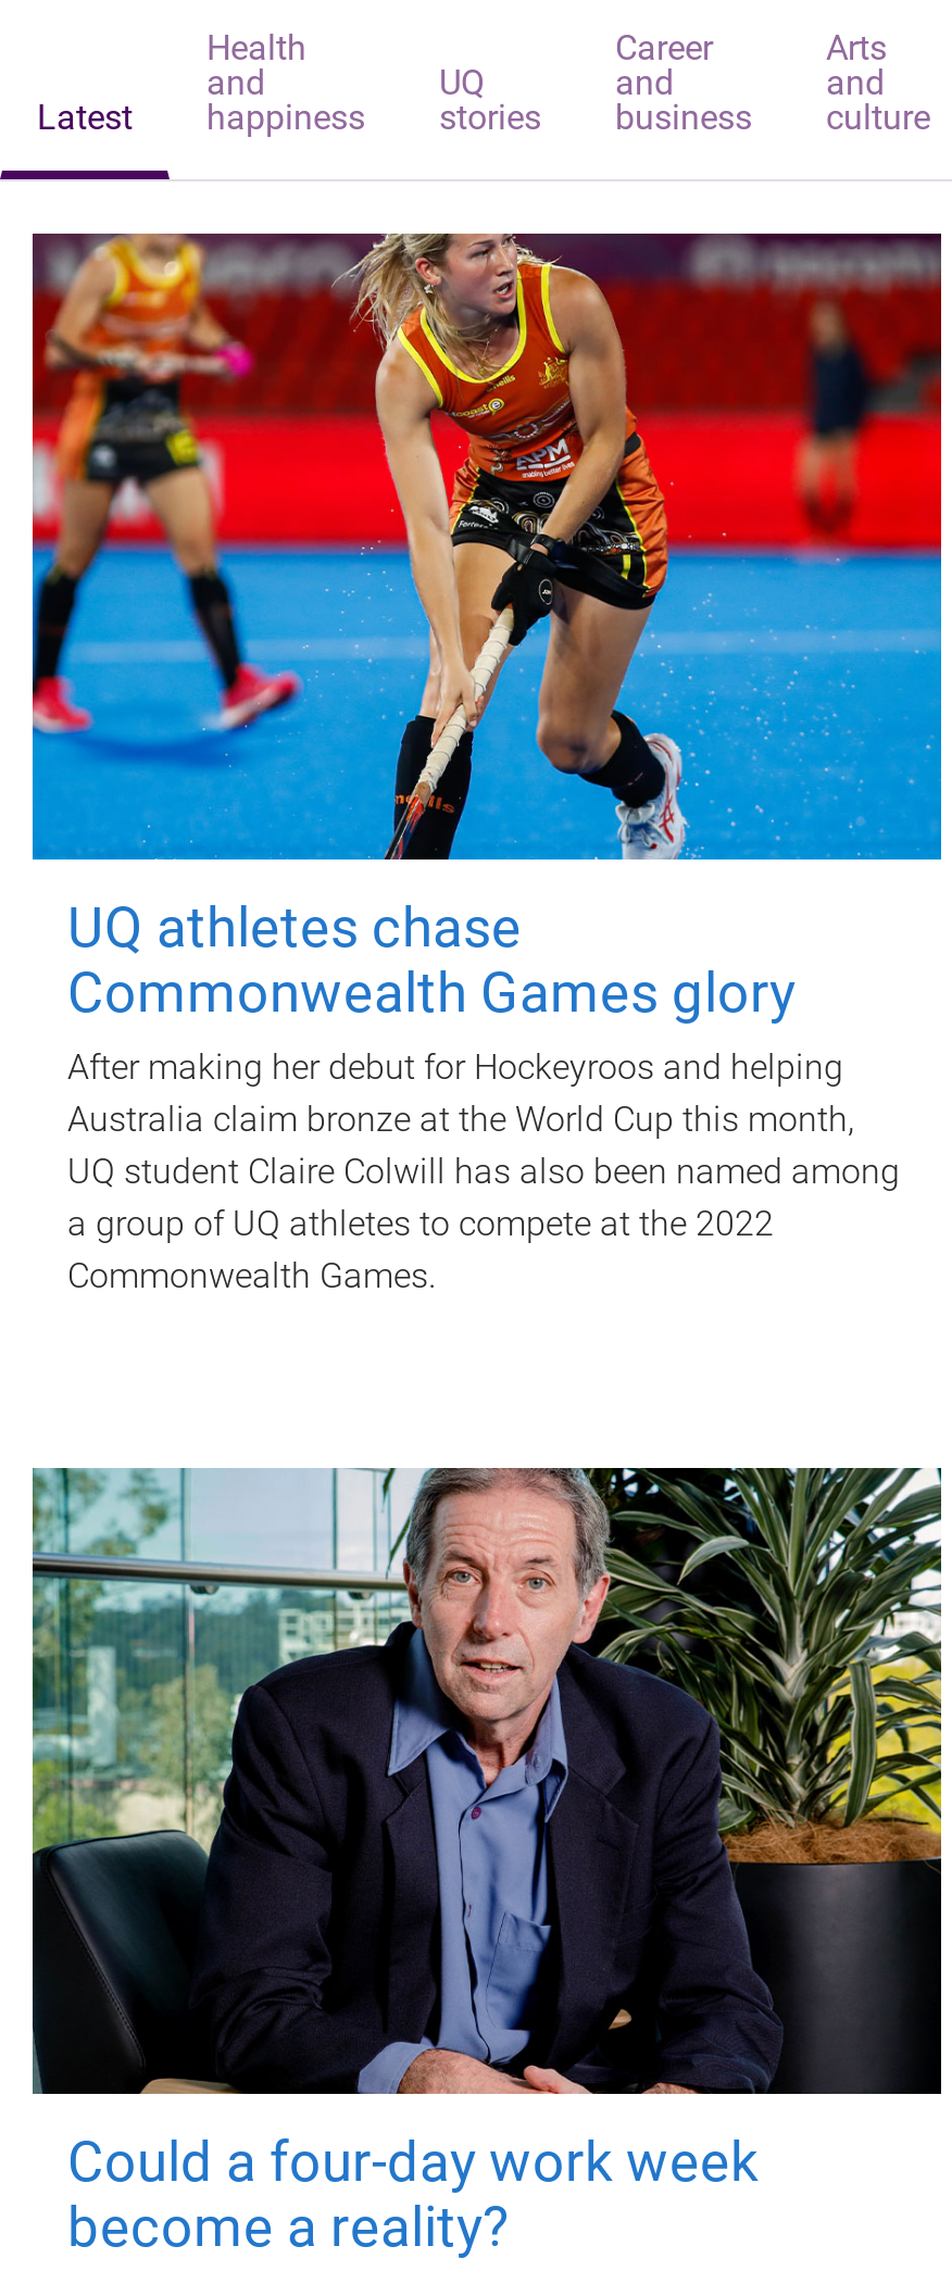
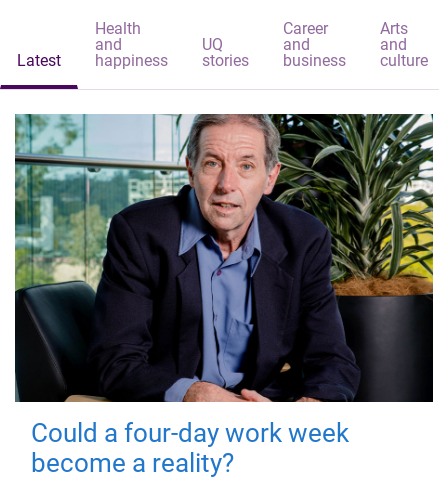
[30,231,943,1296] [image] | UQ athletes chase | Commonwealth Games glory | After making her debut for Hockeyroos and helping | Australia claim bronze at the World Cup this month, | UQ student Claire Colwill has also been named among | a group of UQ athletes to compete at the 2022 | Commonwealth Games. -> none

